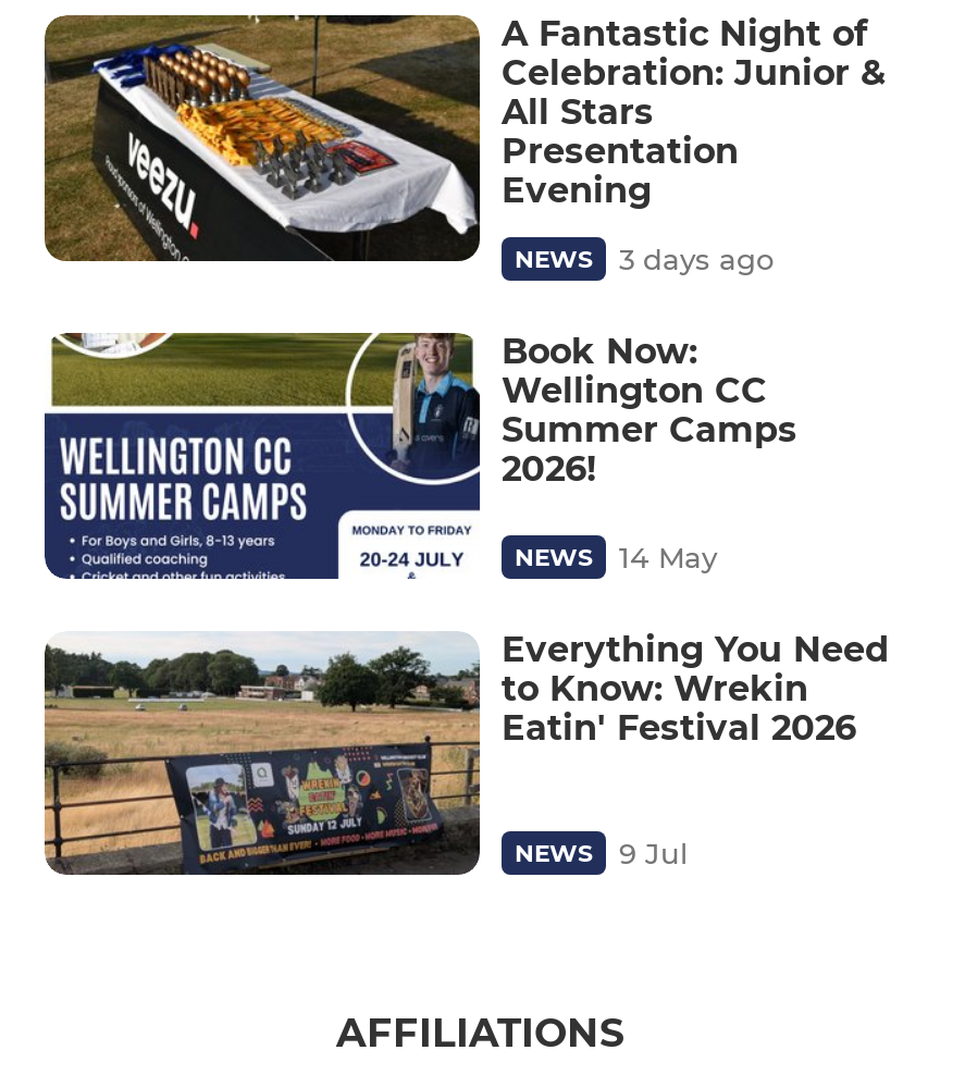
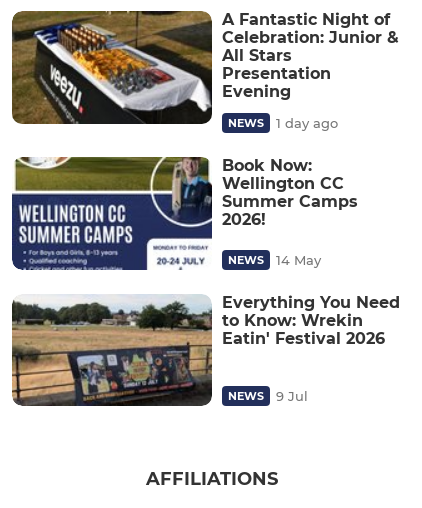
[515,242,774,276] NEWS 3 days ago -> [228,115,338,131] NEWS 1 day ago

